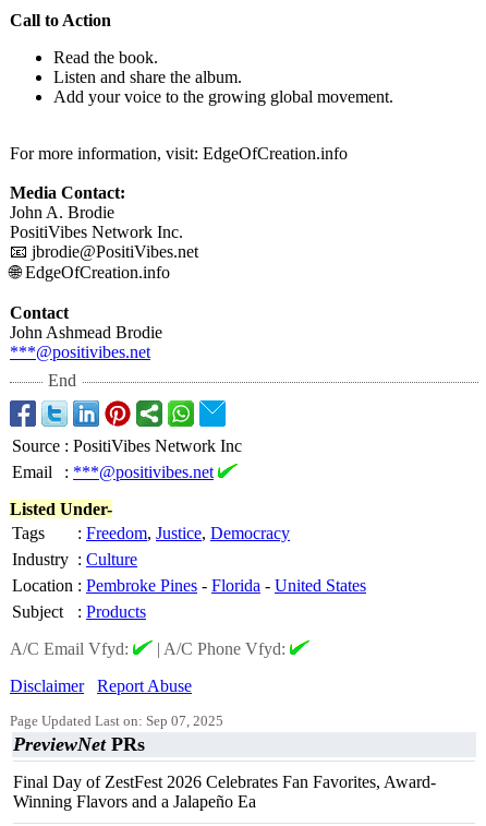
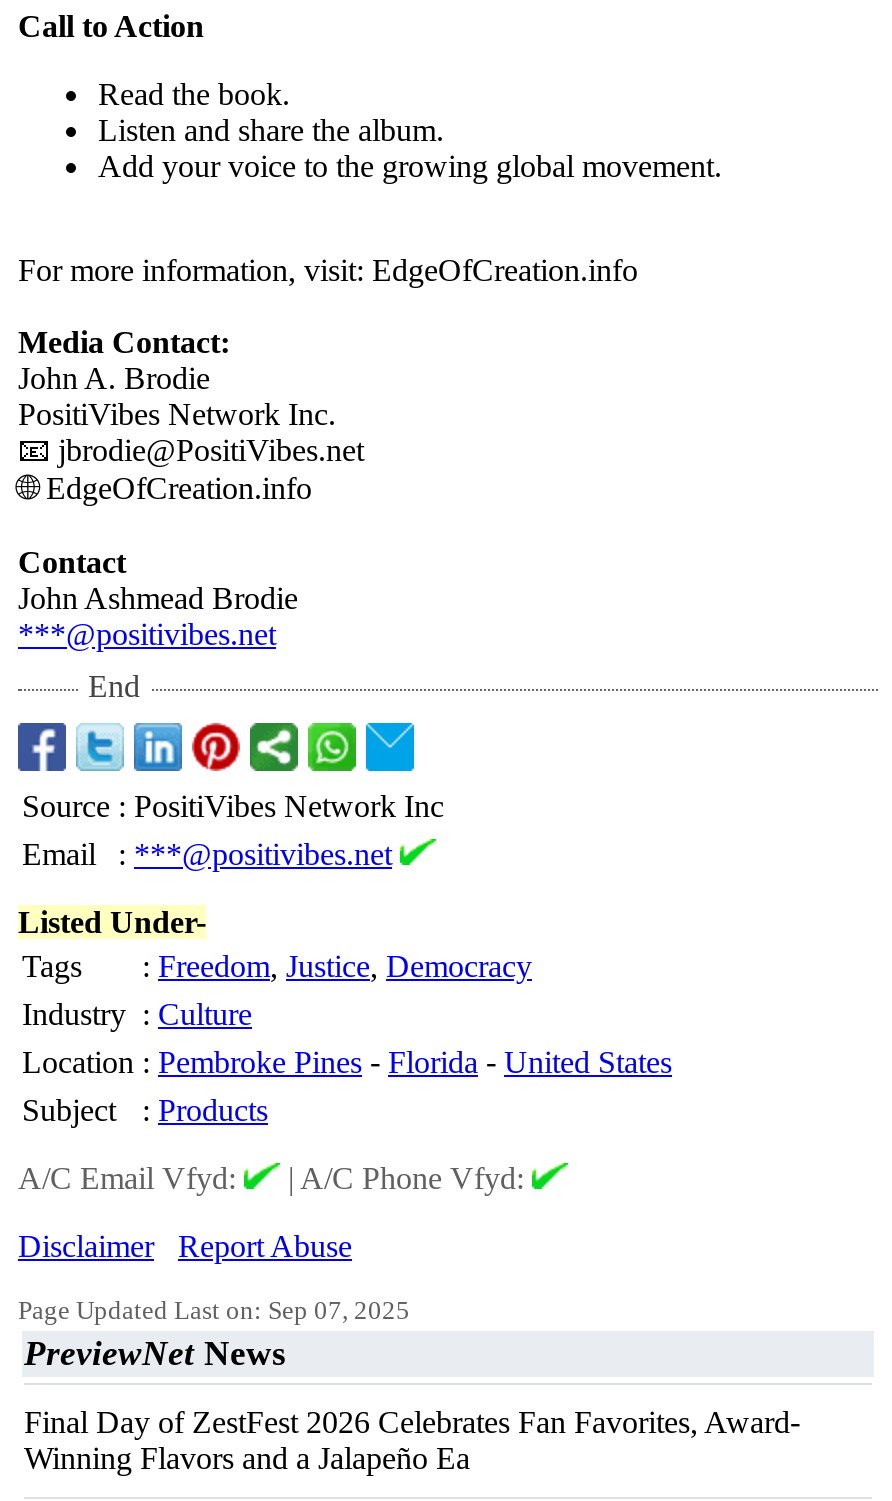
[13,733,145,755] PreviewNet PRs -> [24,1333,286,1373] PreviewNet News

